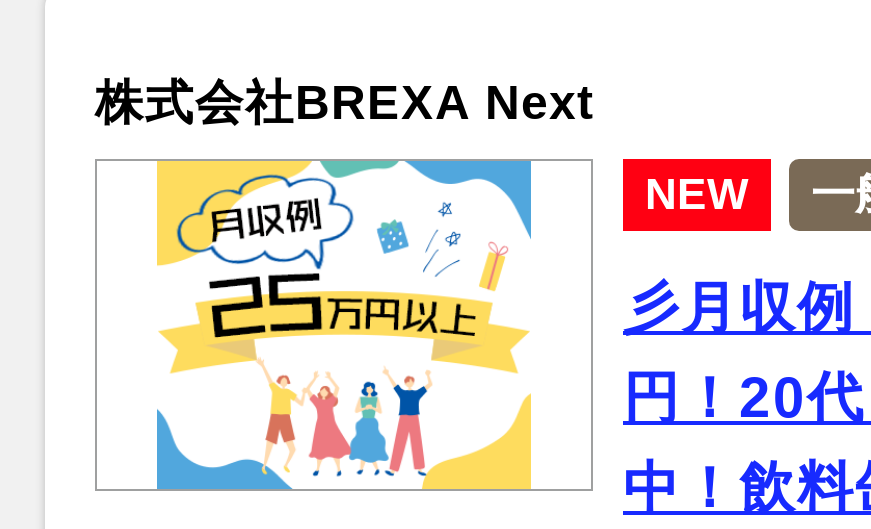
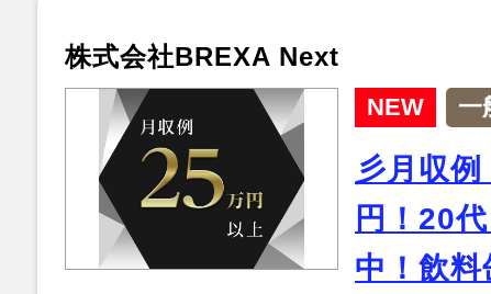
[155,158,533,492] [image] -> [98,88,305,270] [image]

